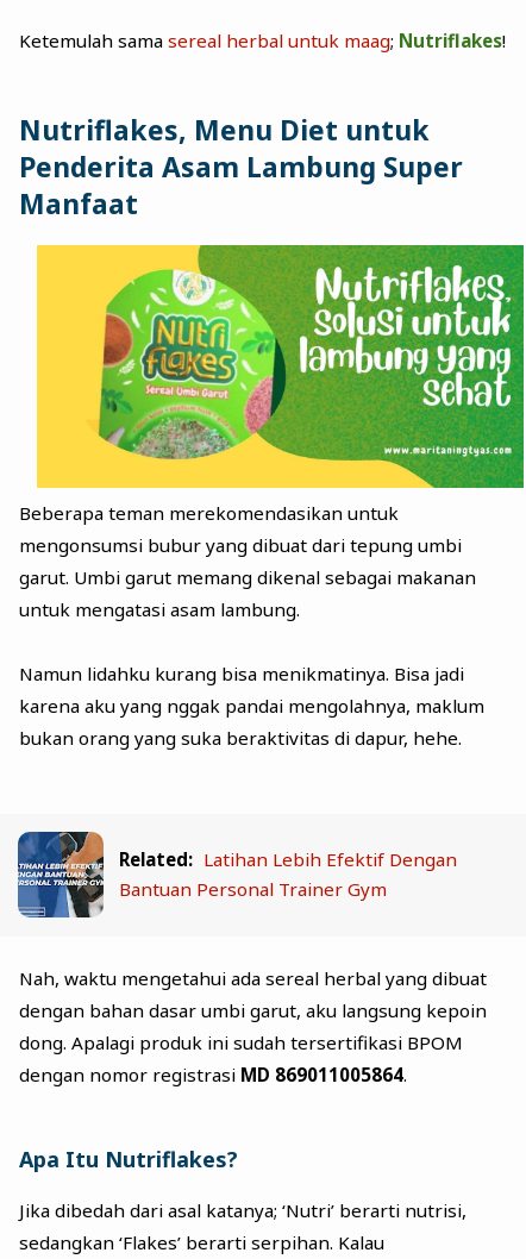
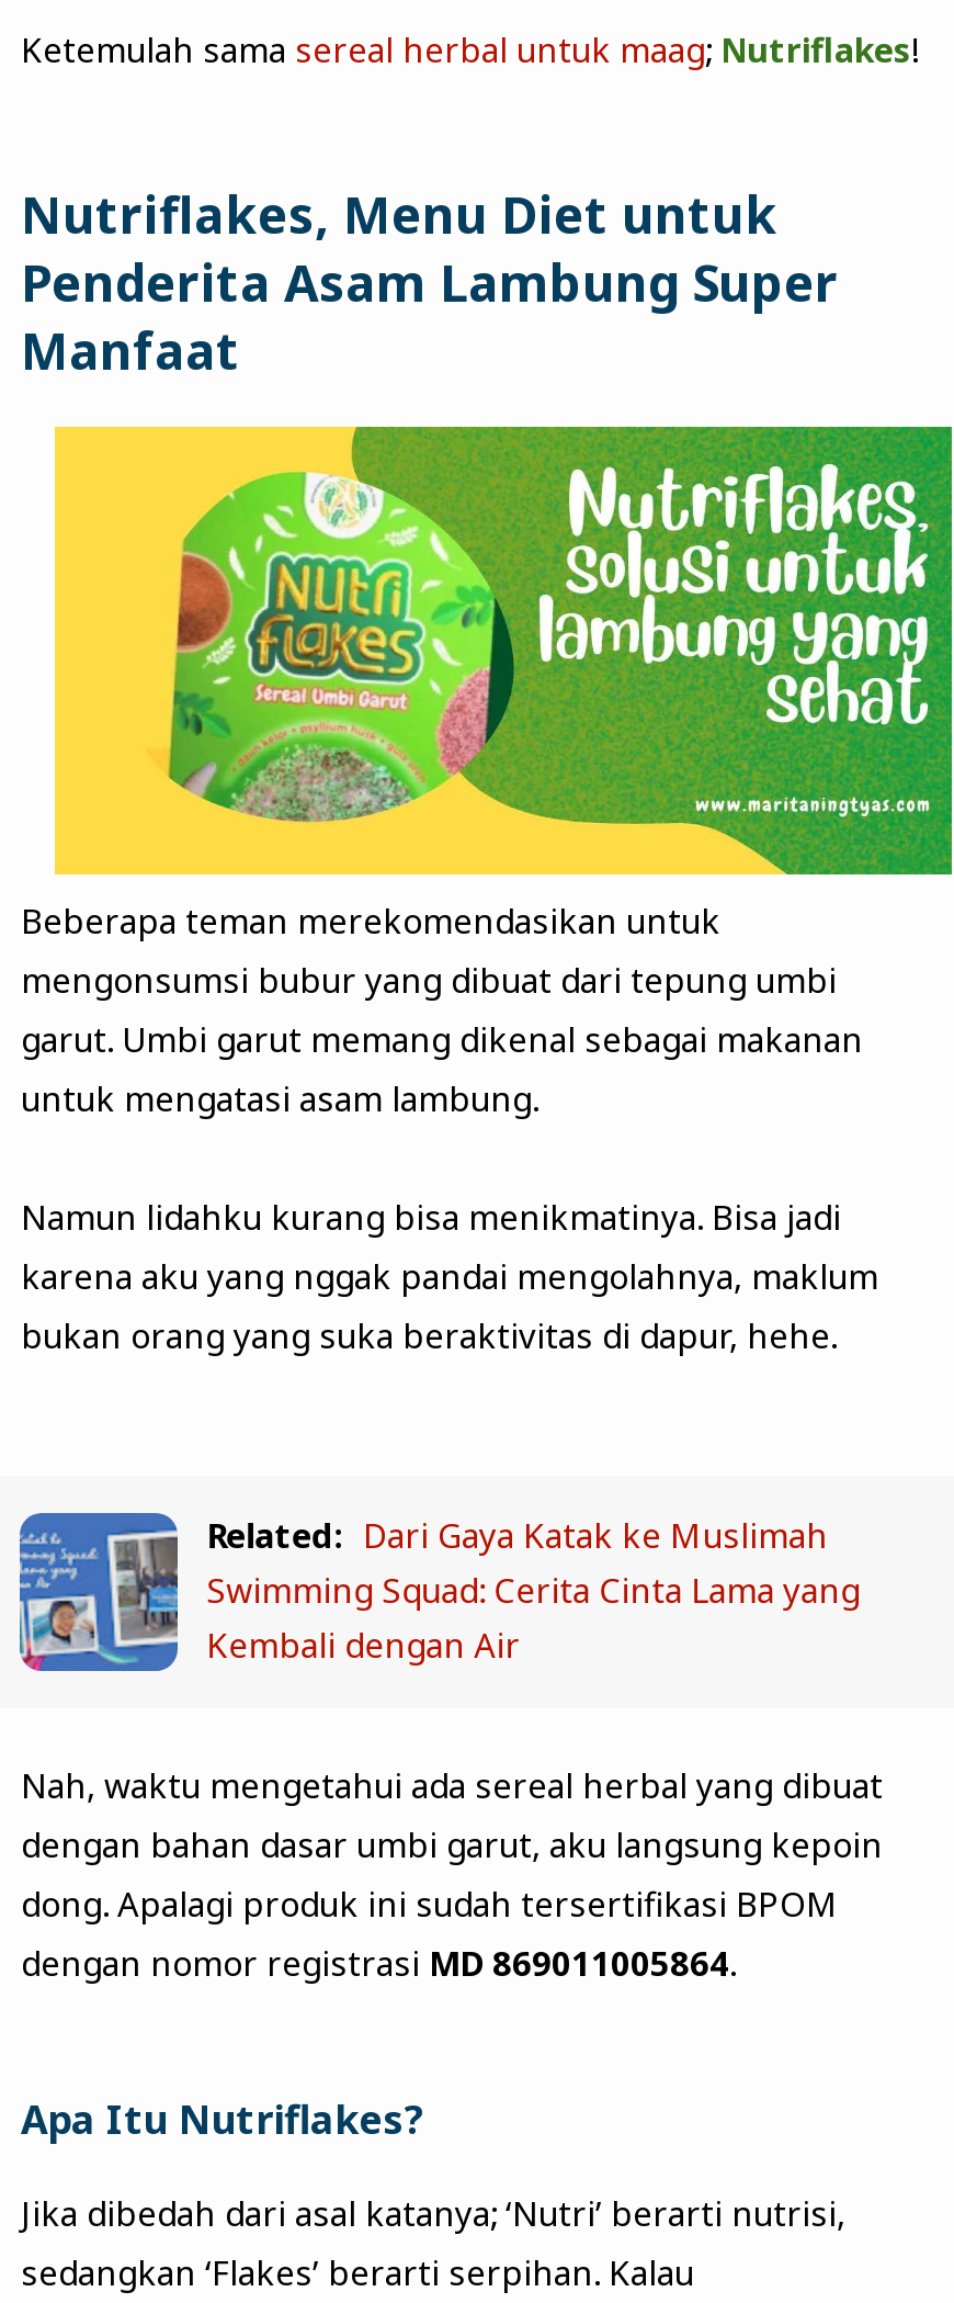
[18,831,457,919] [image] | Related: Latihan Lebih Efektif Dengan | Bantuan Personal Trainer Gym -> [20,1511,860,1673] [image] | Related: Dari Gaya Katak ke Muslimah | Swimming Squad: Cerita Cinta Lama yang | Kembali dengan Air

